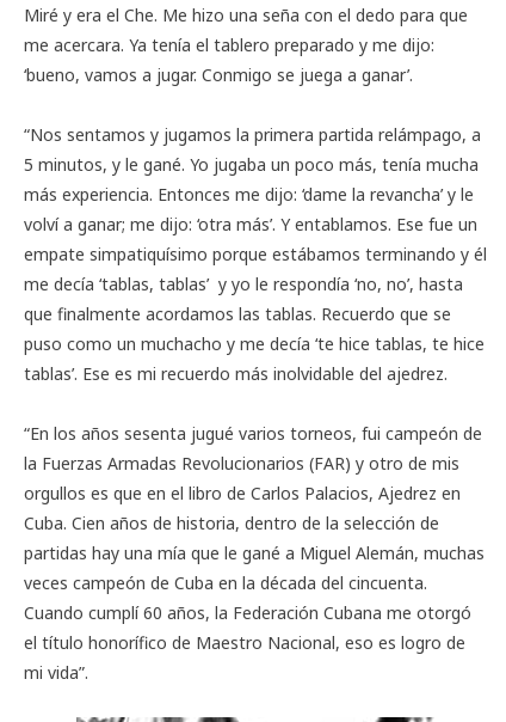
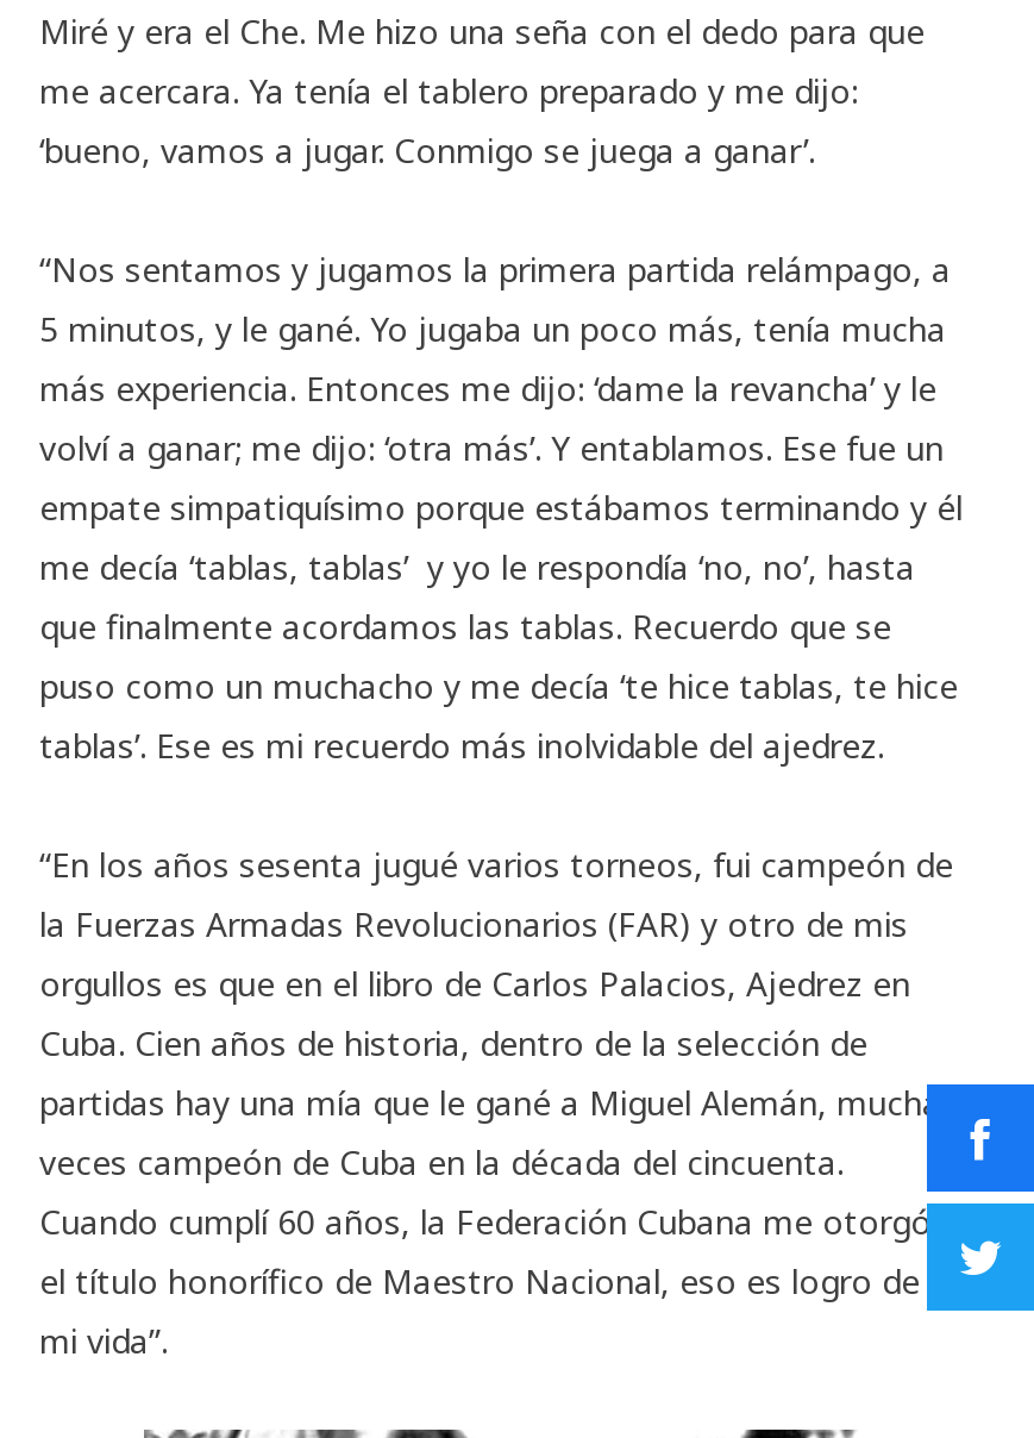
none -> [925,1081,1027,1314] [image]

